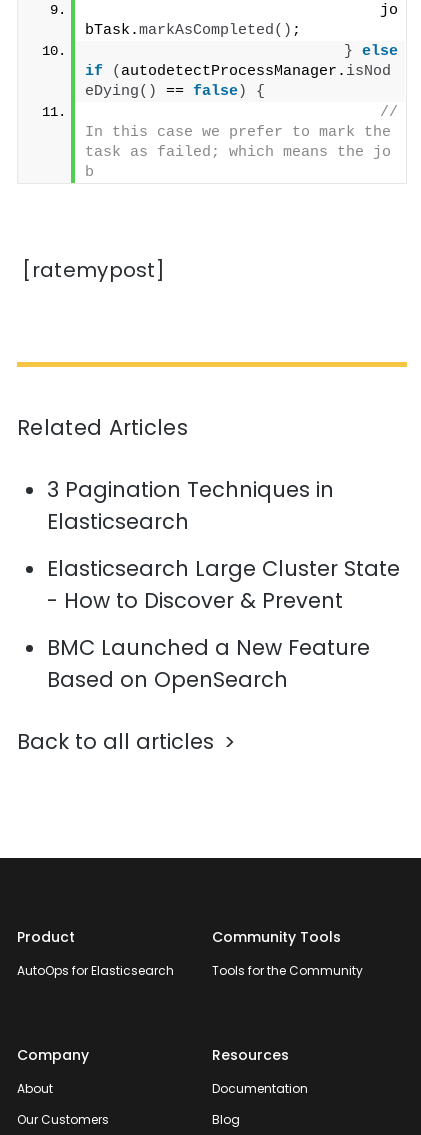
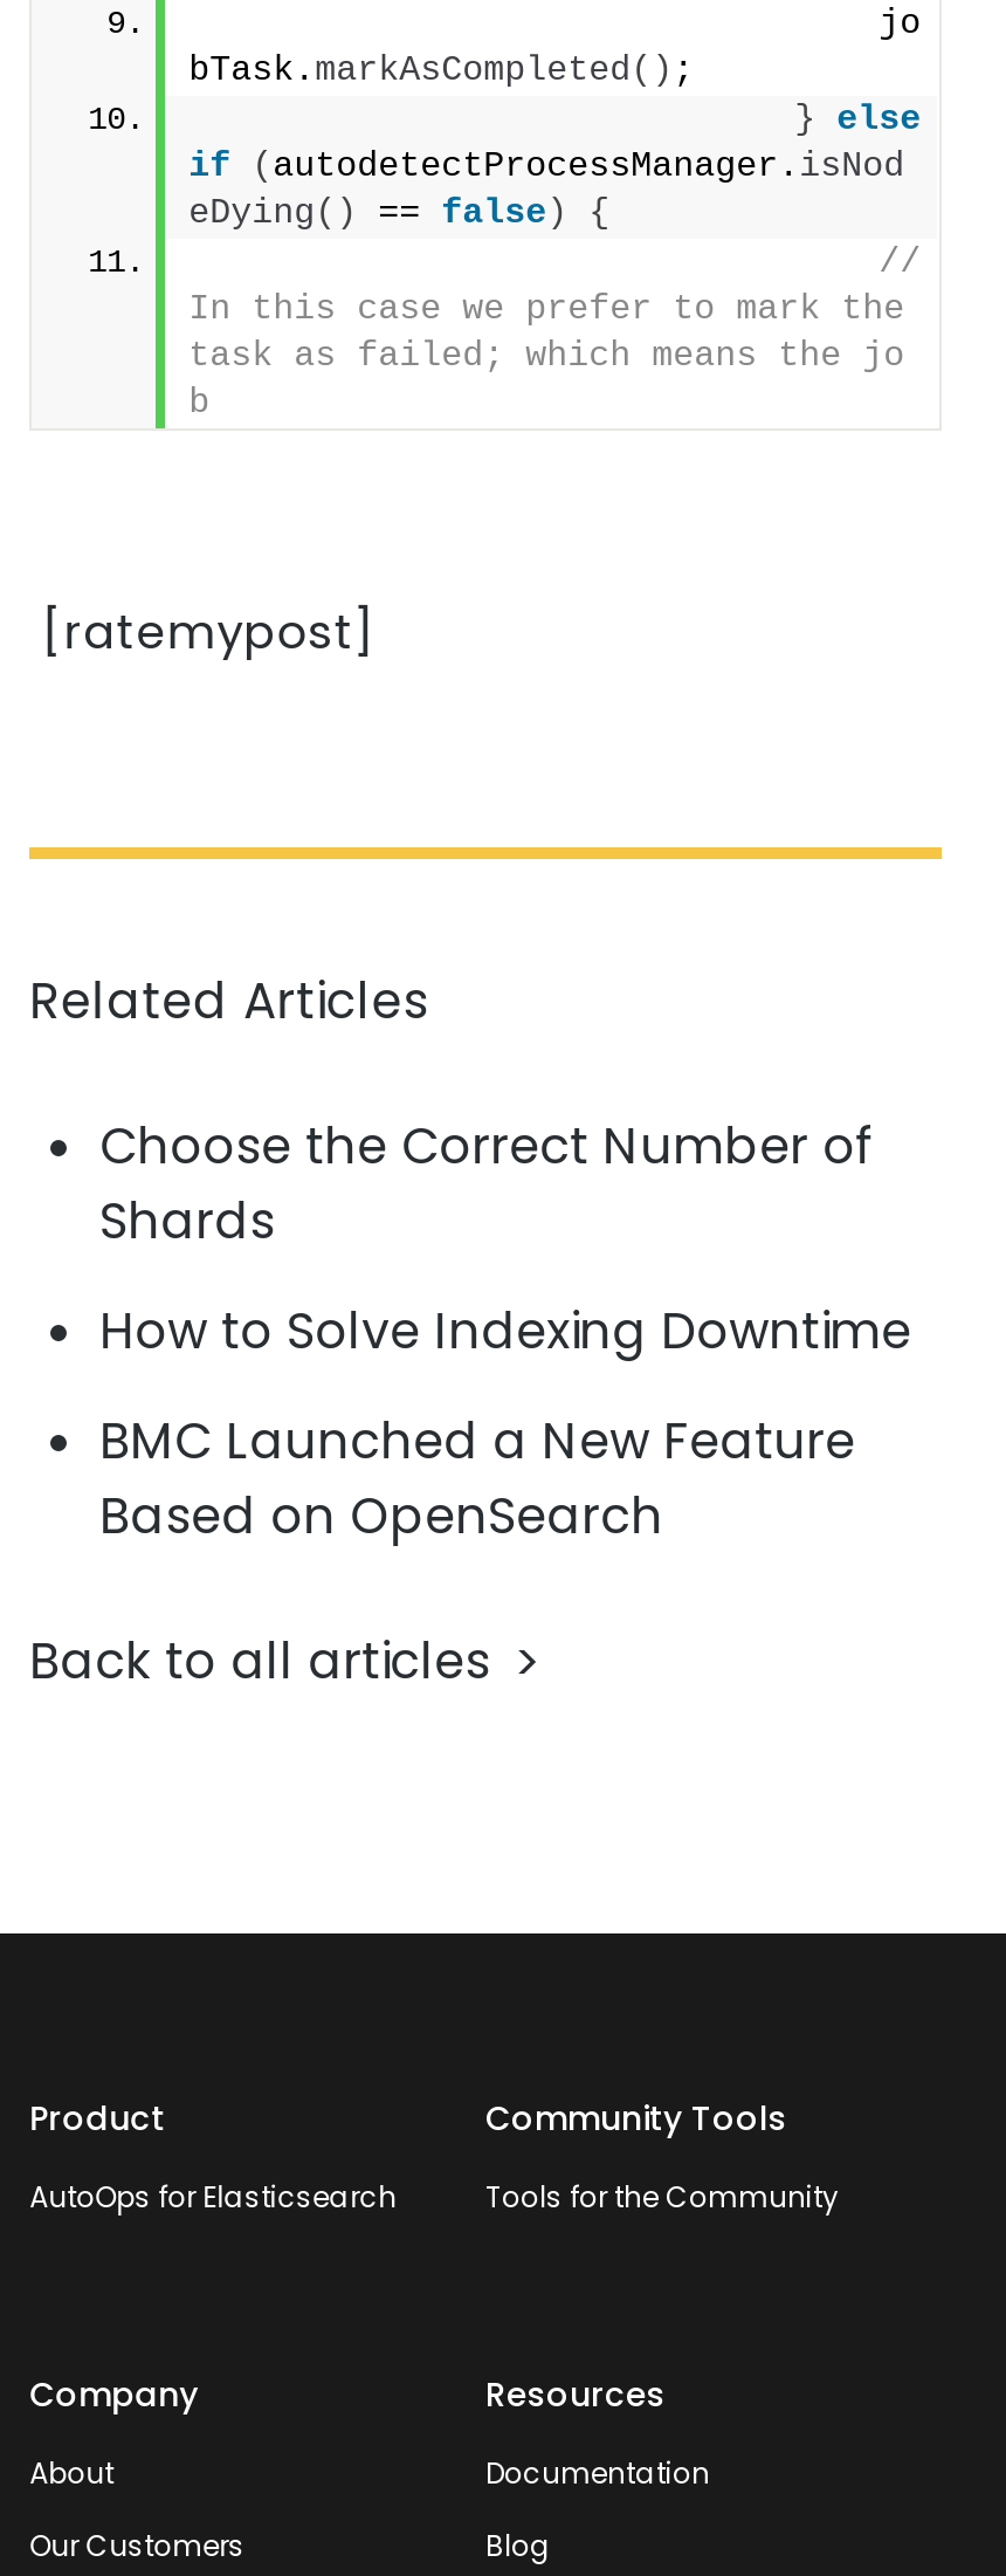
[47,475,334,536] 3 Pagination Techniques in | Elasticsearch -> [100,1112,874,1255] Choose the Correct Number of | Shards
[47,554,400,615] Elasticsearch Large Cluster State | - How to Discover & Prevent -> [100,1297,911,1365] How to Solve Indexing Downtime

